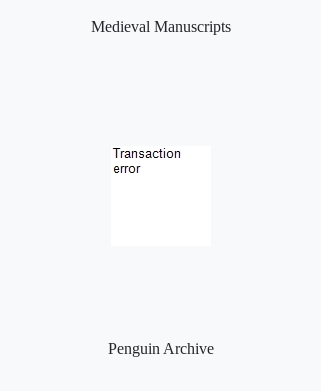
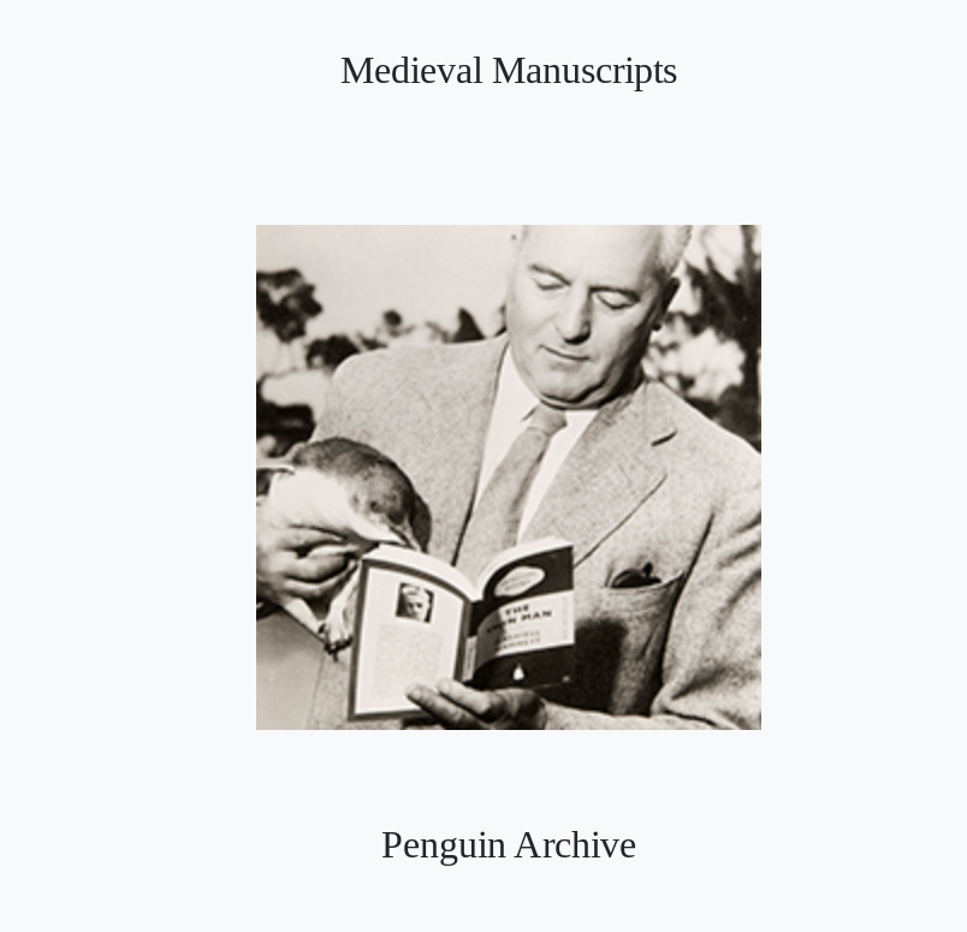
none -> [254,222,764,732] [image]

